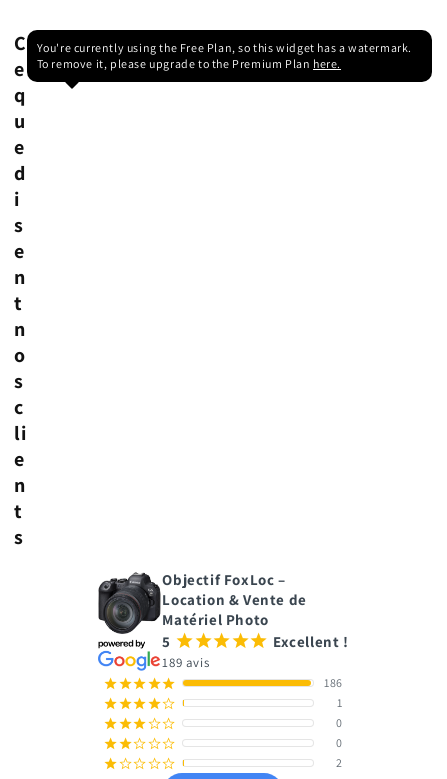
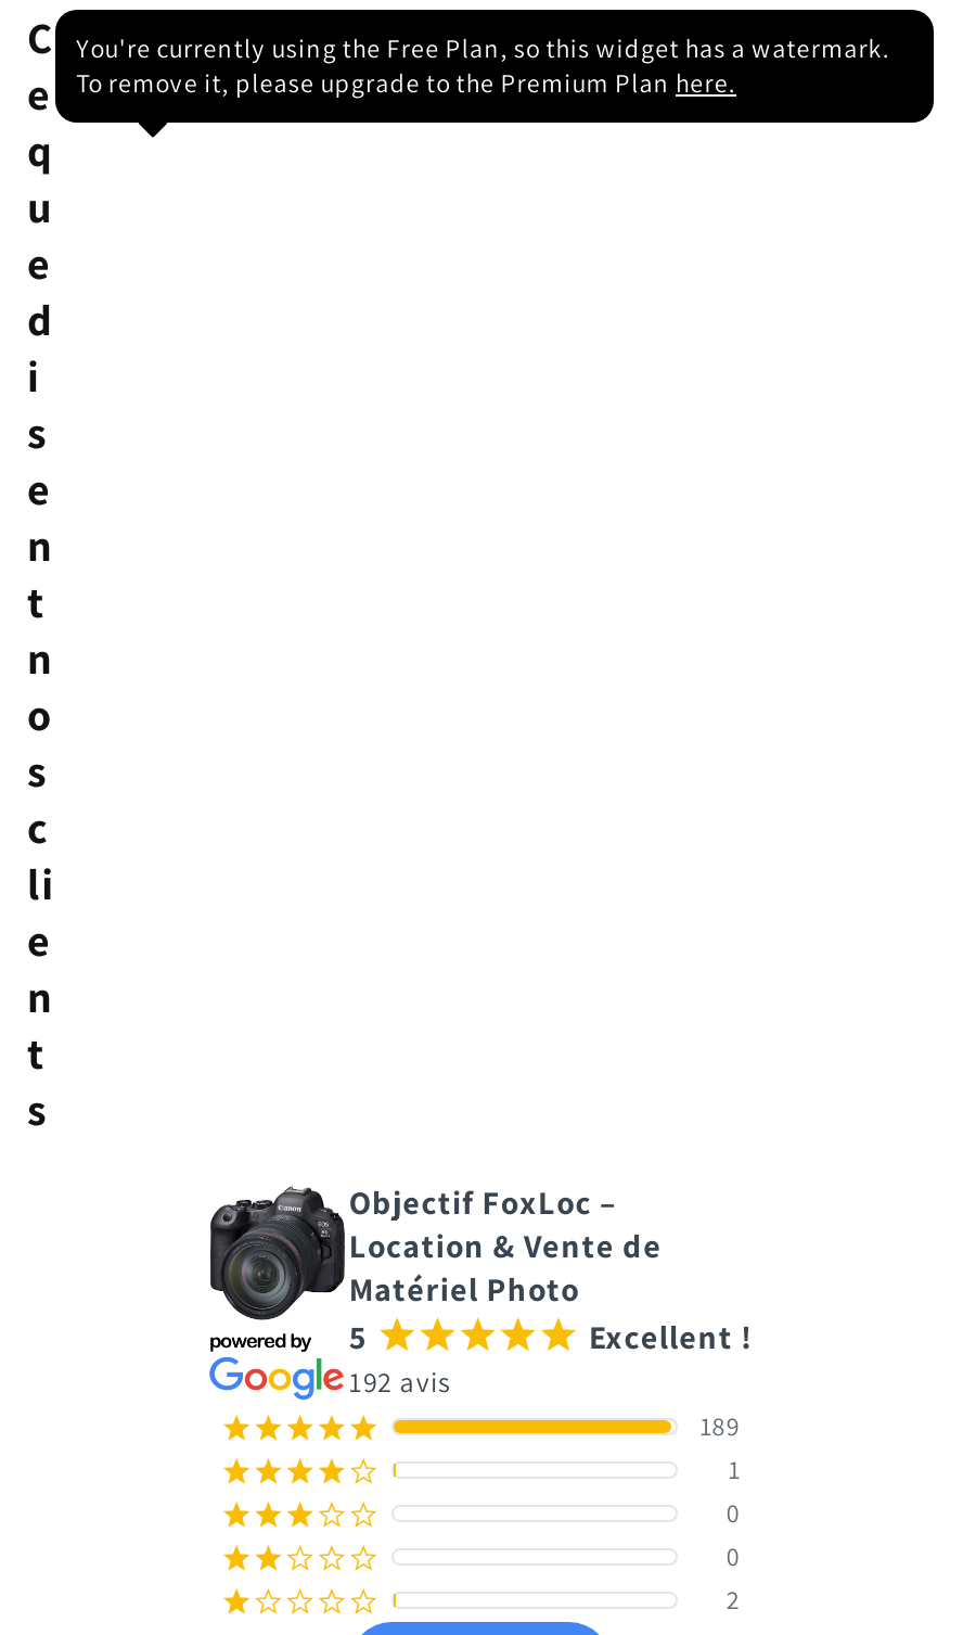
[162,654,209,671] 189 avis -> [349,1364,450,1401] 192 avis
[324,675,343,690] 186 -> [700,1410,741,1442] 189

